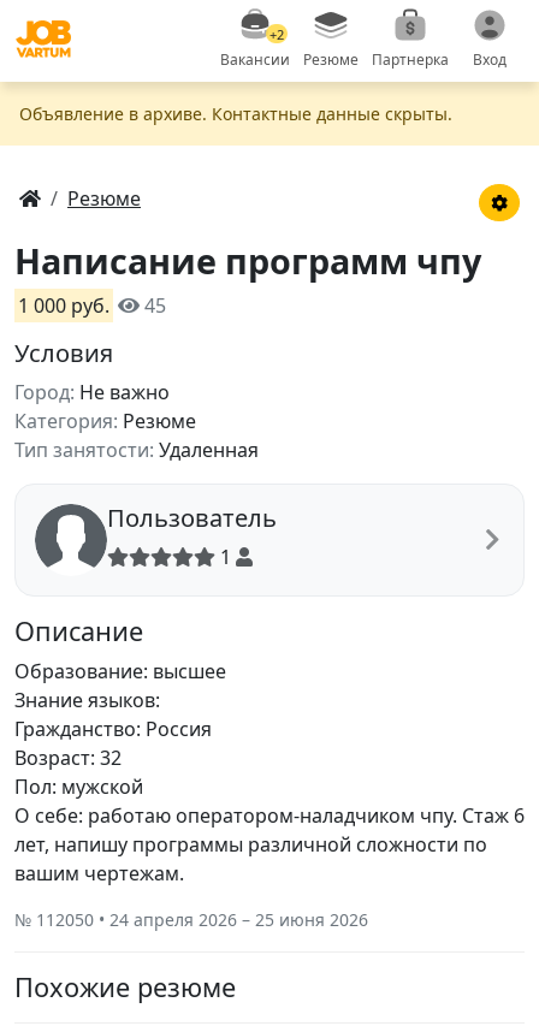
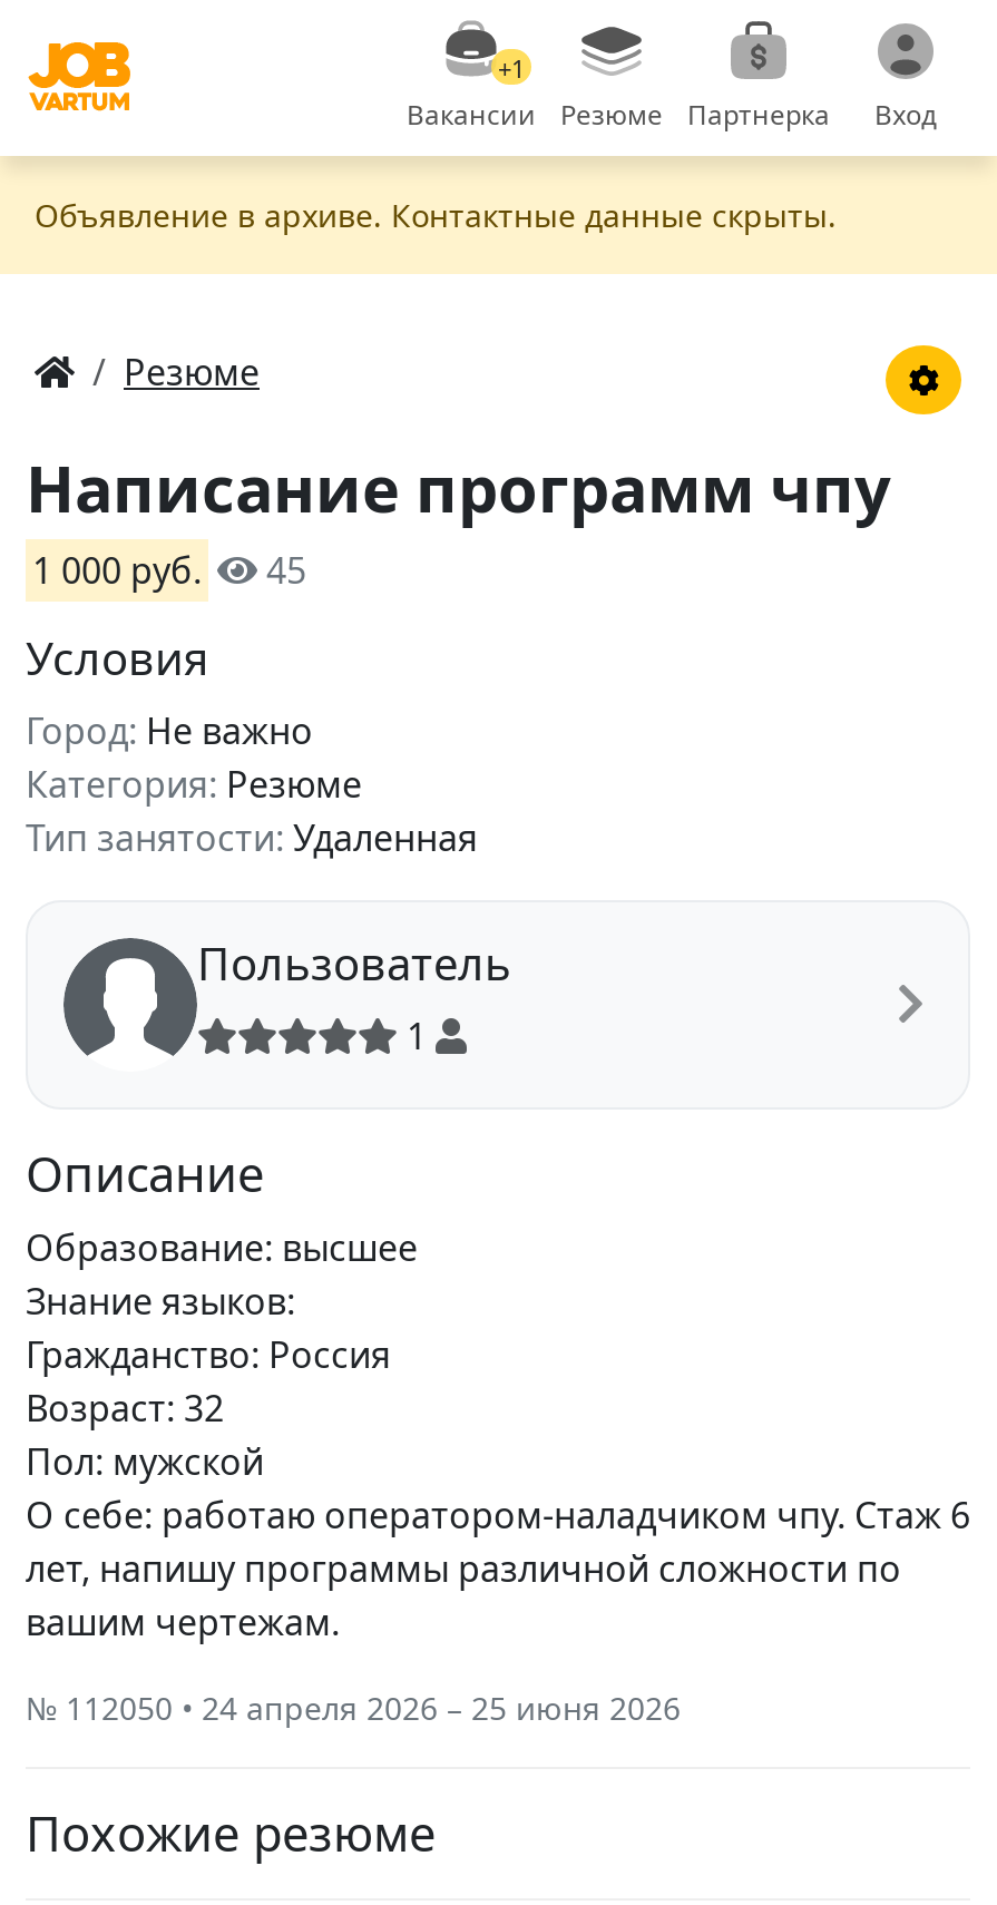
[269,25,284,43] +2 -> [498,51,525,85] +1

